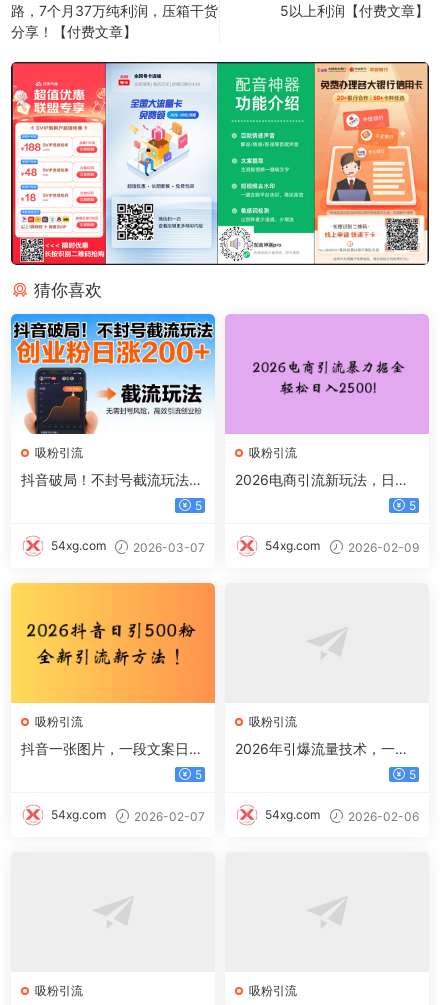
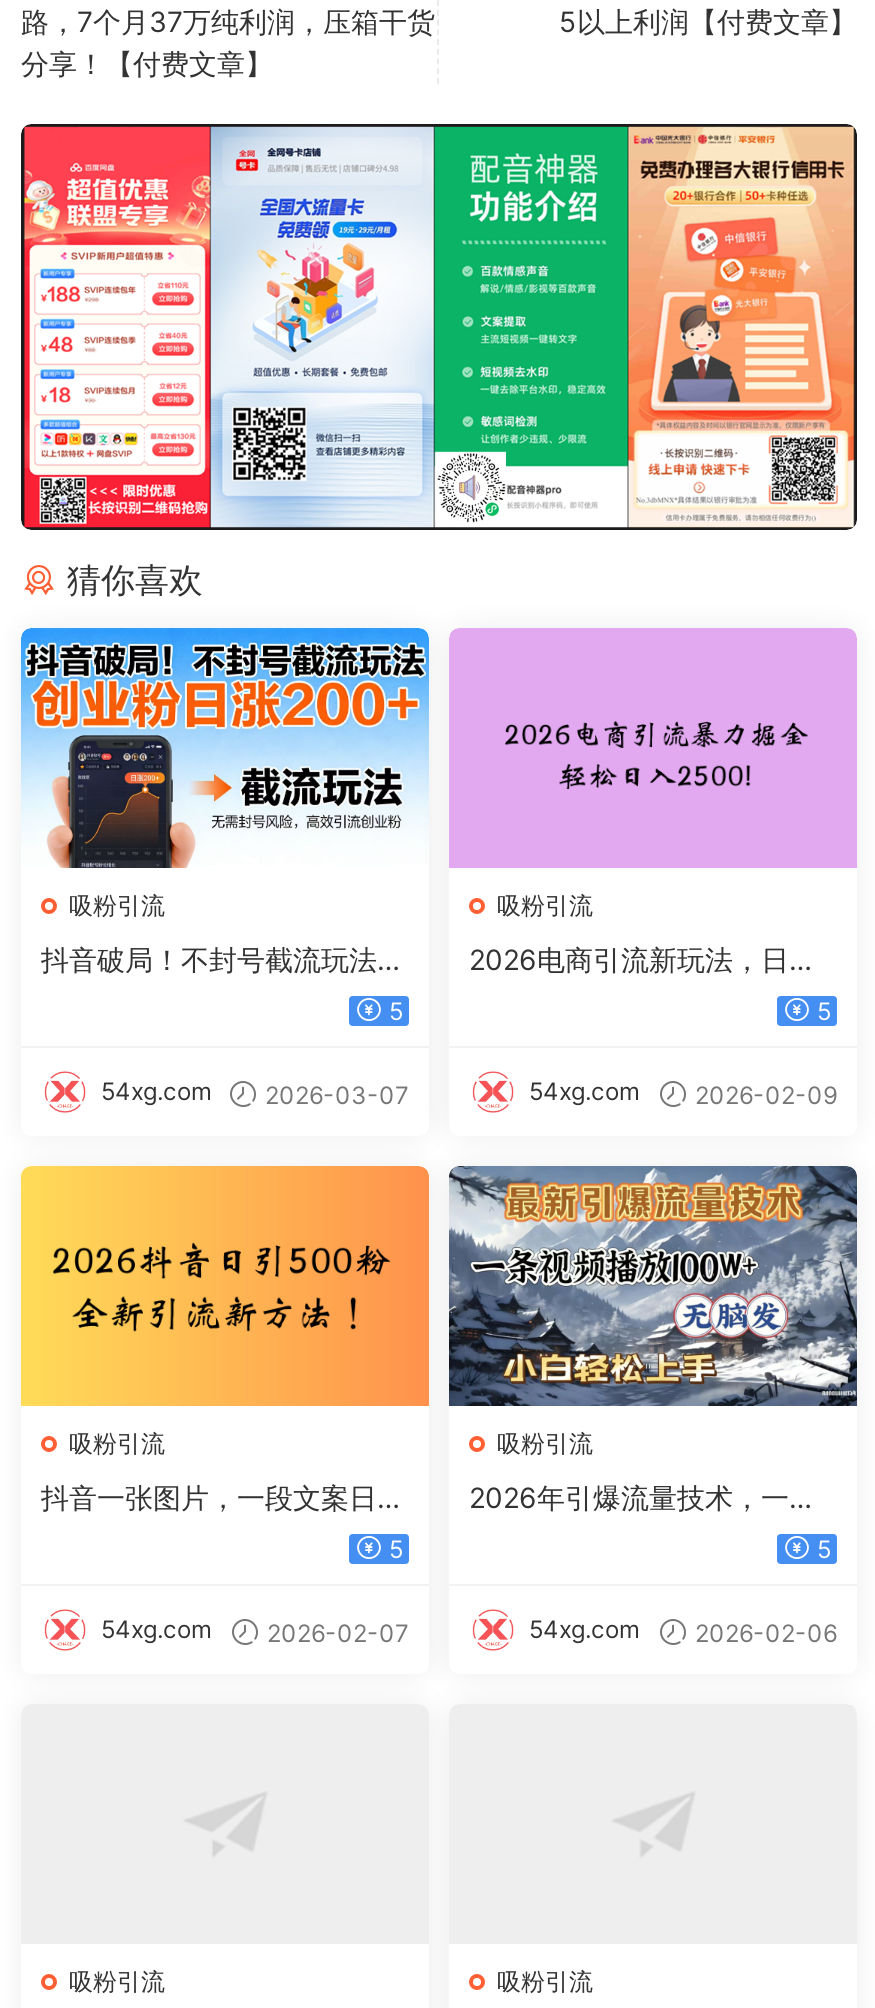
none -> [447,1164,859,1408] [image]

